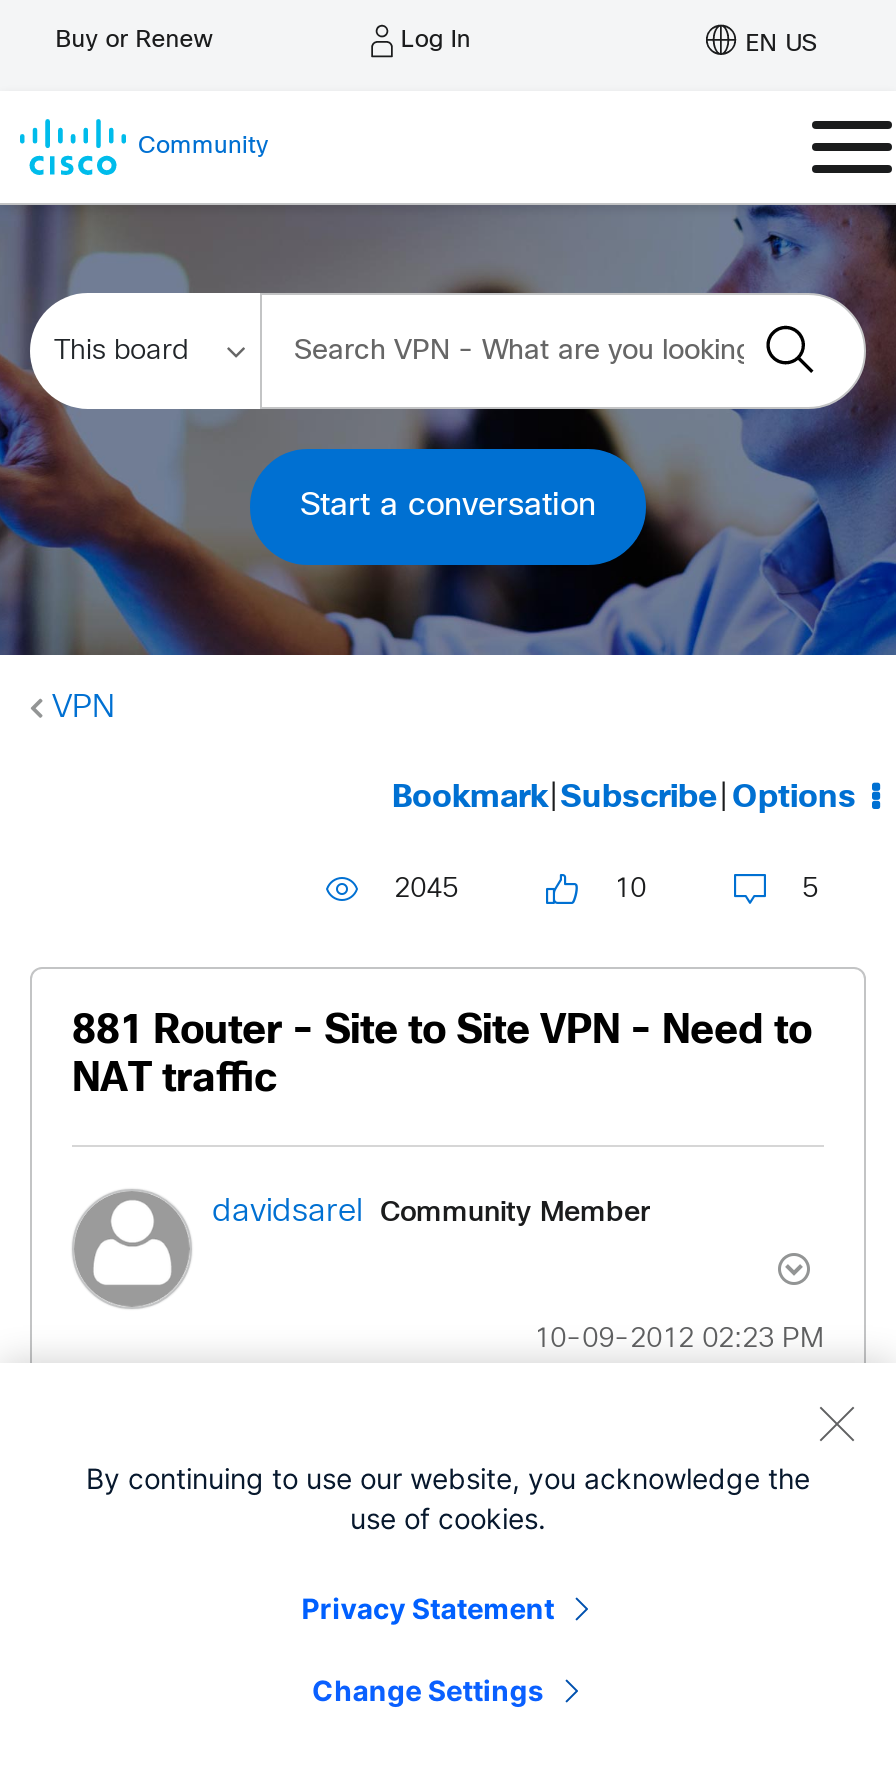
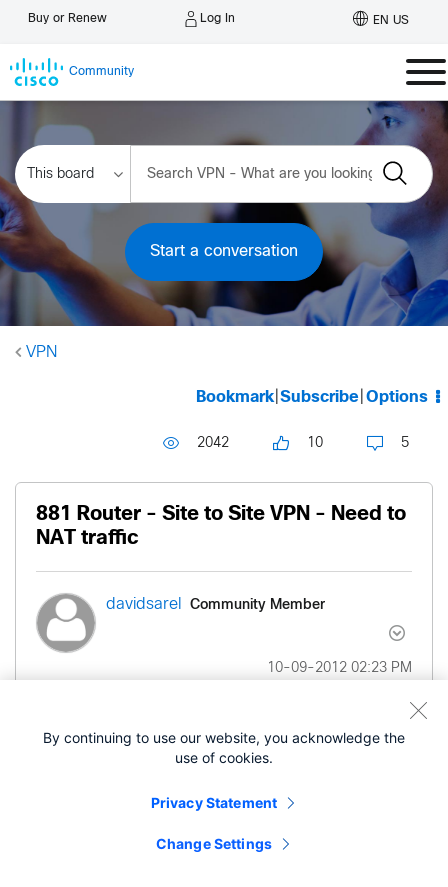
[394,877,458,903] 2045 -> [197,437,229,450] 2042

